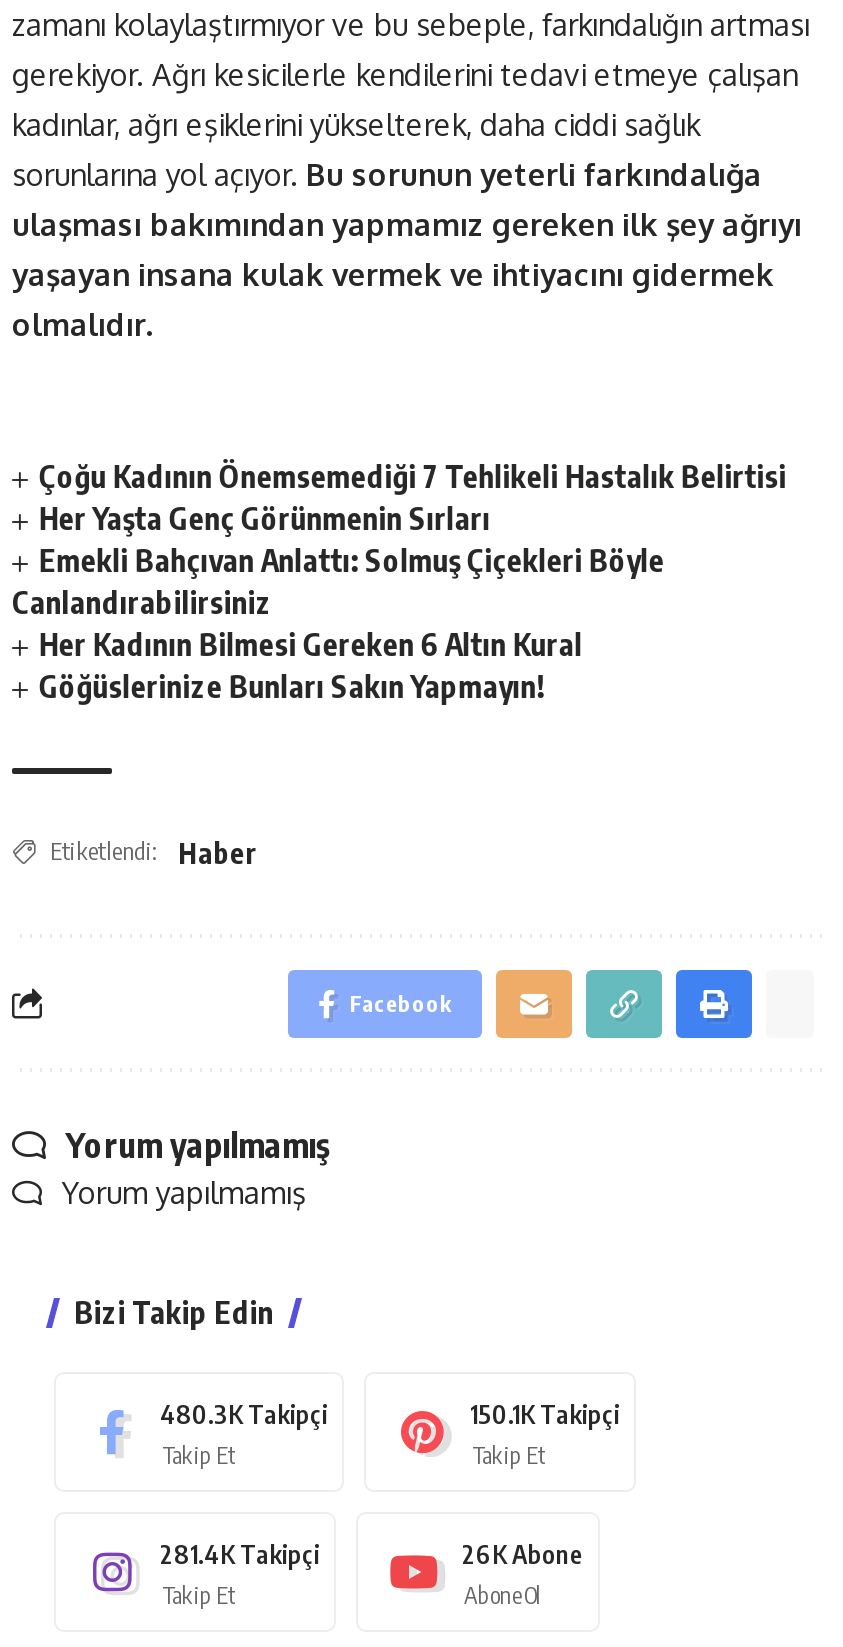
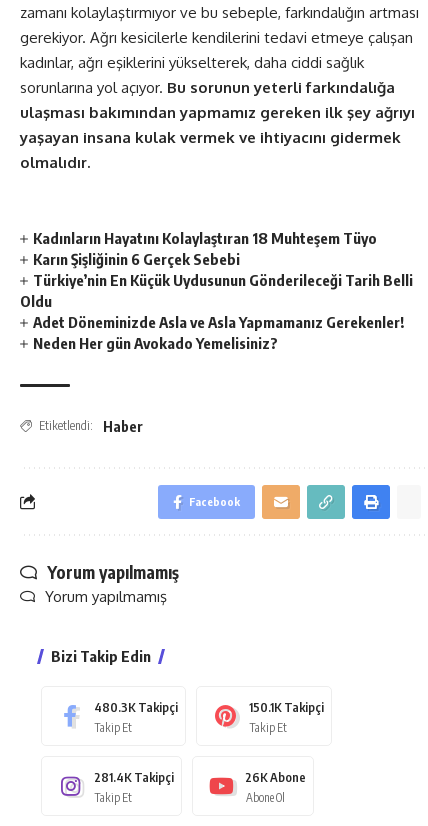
[12,457,787,703] Çoğu Kadının Önemsemediği 7 Tehlikeli Hastalık Belirtisi | Her Yaşta Genç Görünmenin Sırları | Emekli Bahçıvan Anlattı: Solmuş Çiçekleri Böyle | Canlandırabilirsiniz | Her Kadının Bilmesi Gereken 6 Altın Kural | Göğüslerinize Bunları Sakın Yapmayın! -> [20,229,413,352] Kadınların Hayatını Kolaylaştıran 18 Muhteşem Tüyo | Karın Şişliğinin 6 Gerçek Sebebi | Türkiye’nin En Küçük Uydusunun Gönderileceği Tarih Belli | Oldu | Adet Döneminizde Asla ve Asla Yapmamanız Gerekenler! | Neden Her gün Avokado Yemelisiniz?

